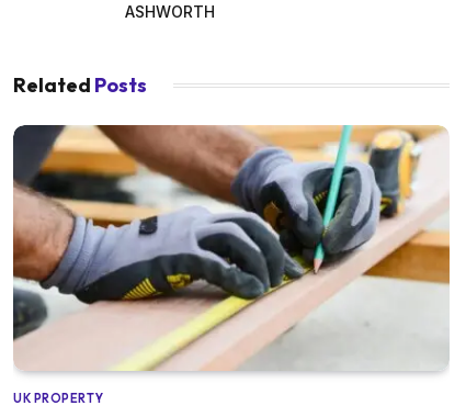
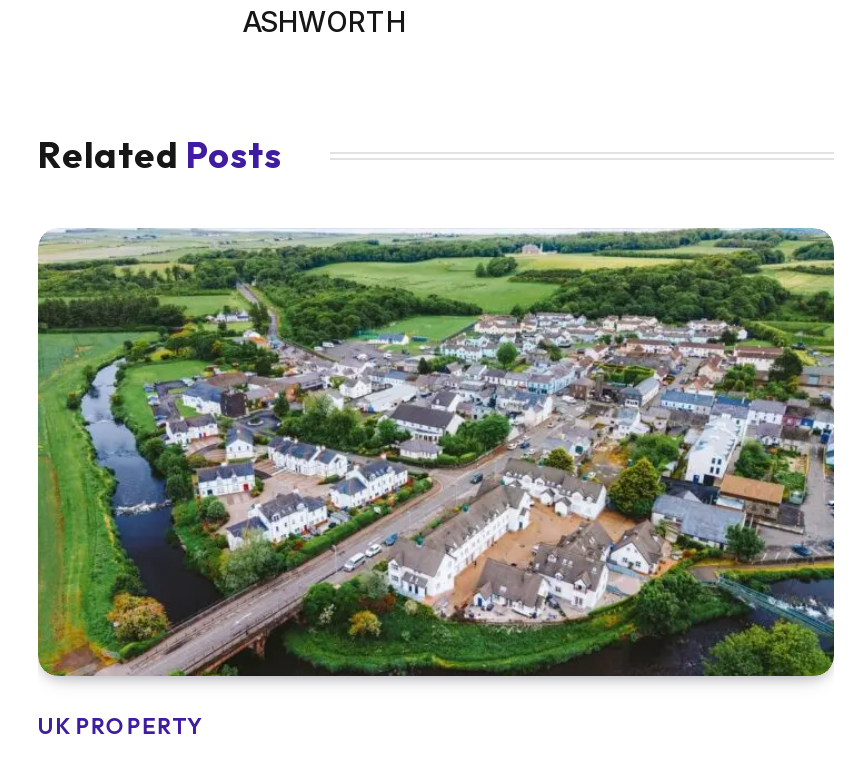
[12,124,451,371] [image] -> [36,226,836,678] [image]

